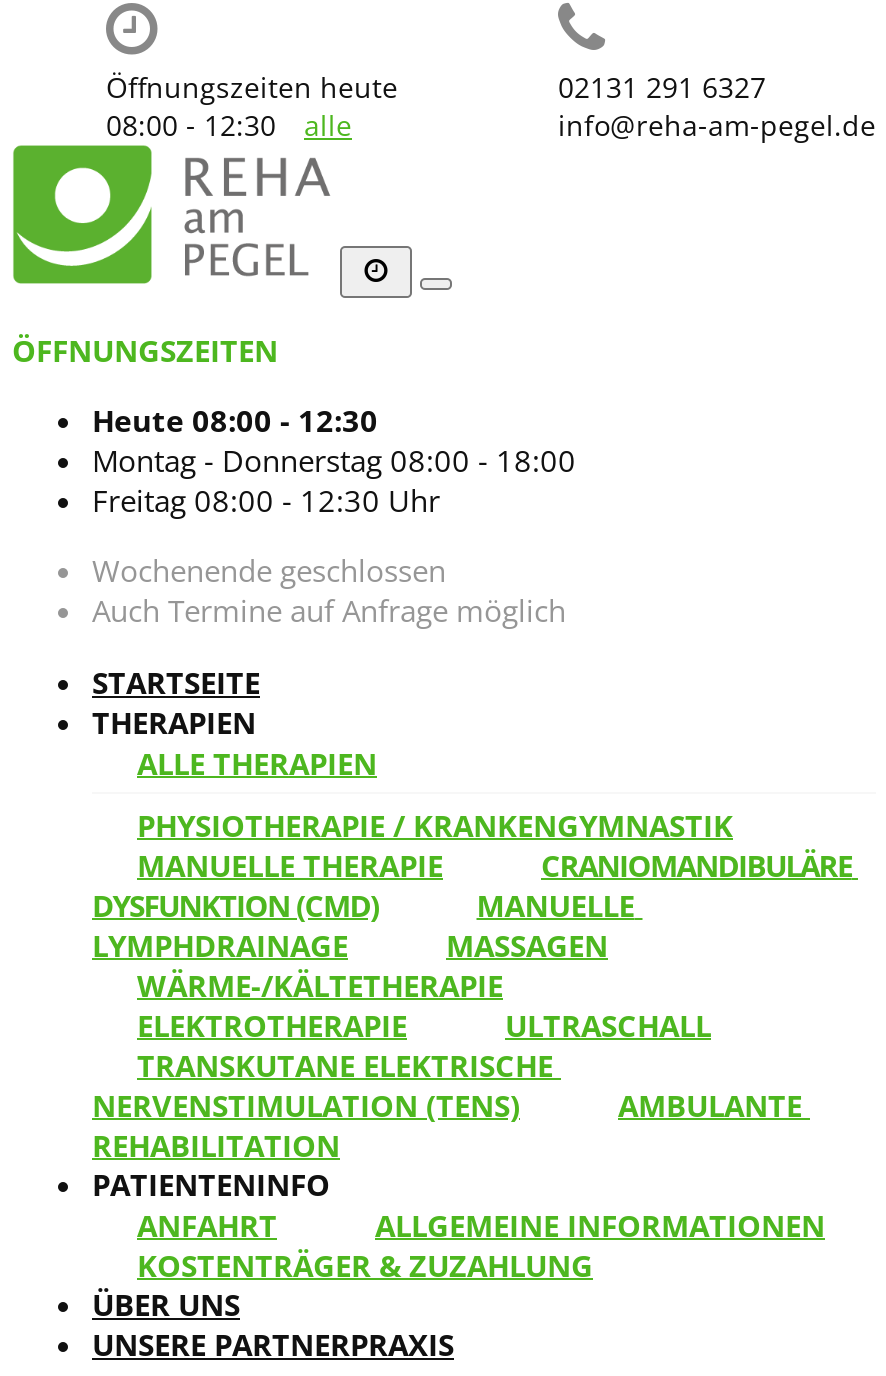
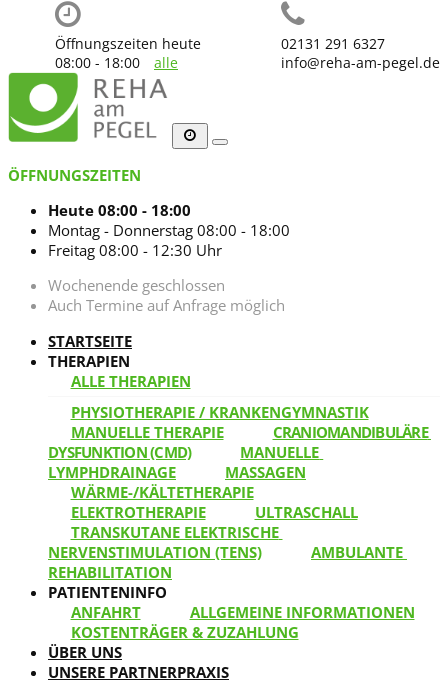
[106,106,352,144] 08:00 - 12:30 alle -> [55,53,178,72] 08:00 - 18:00 alle
[92,400,378,440] Heute 08:00 - 12:30 -> [48,200,191,220] Heute 08:00 - 18:00

